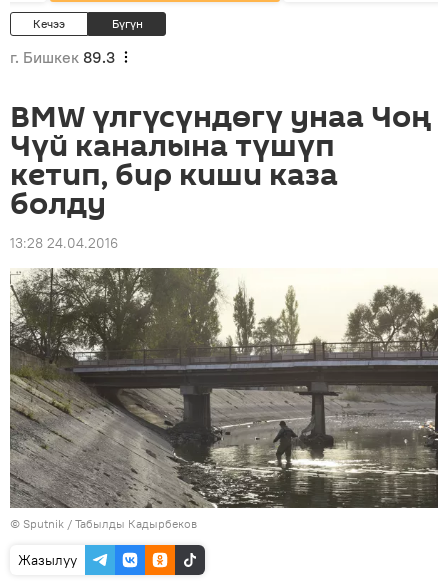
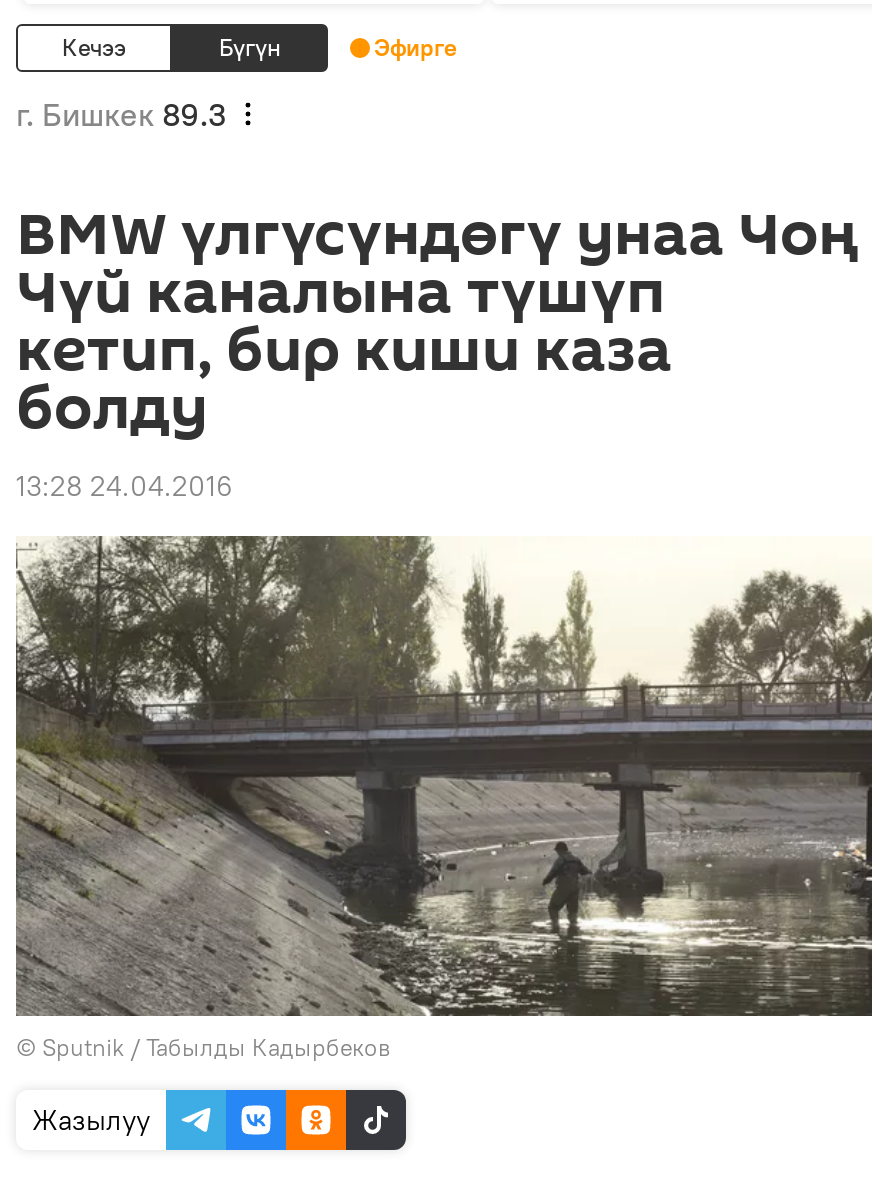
none -> [374,32,456,62] Эфирге

